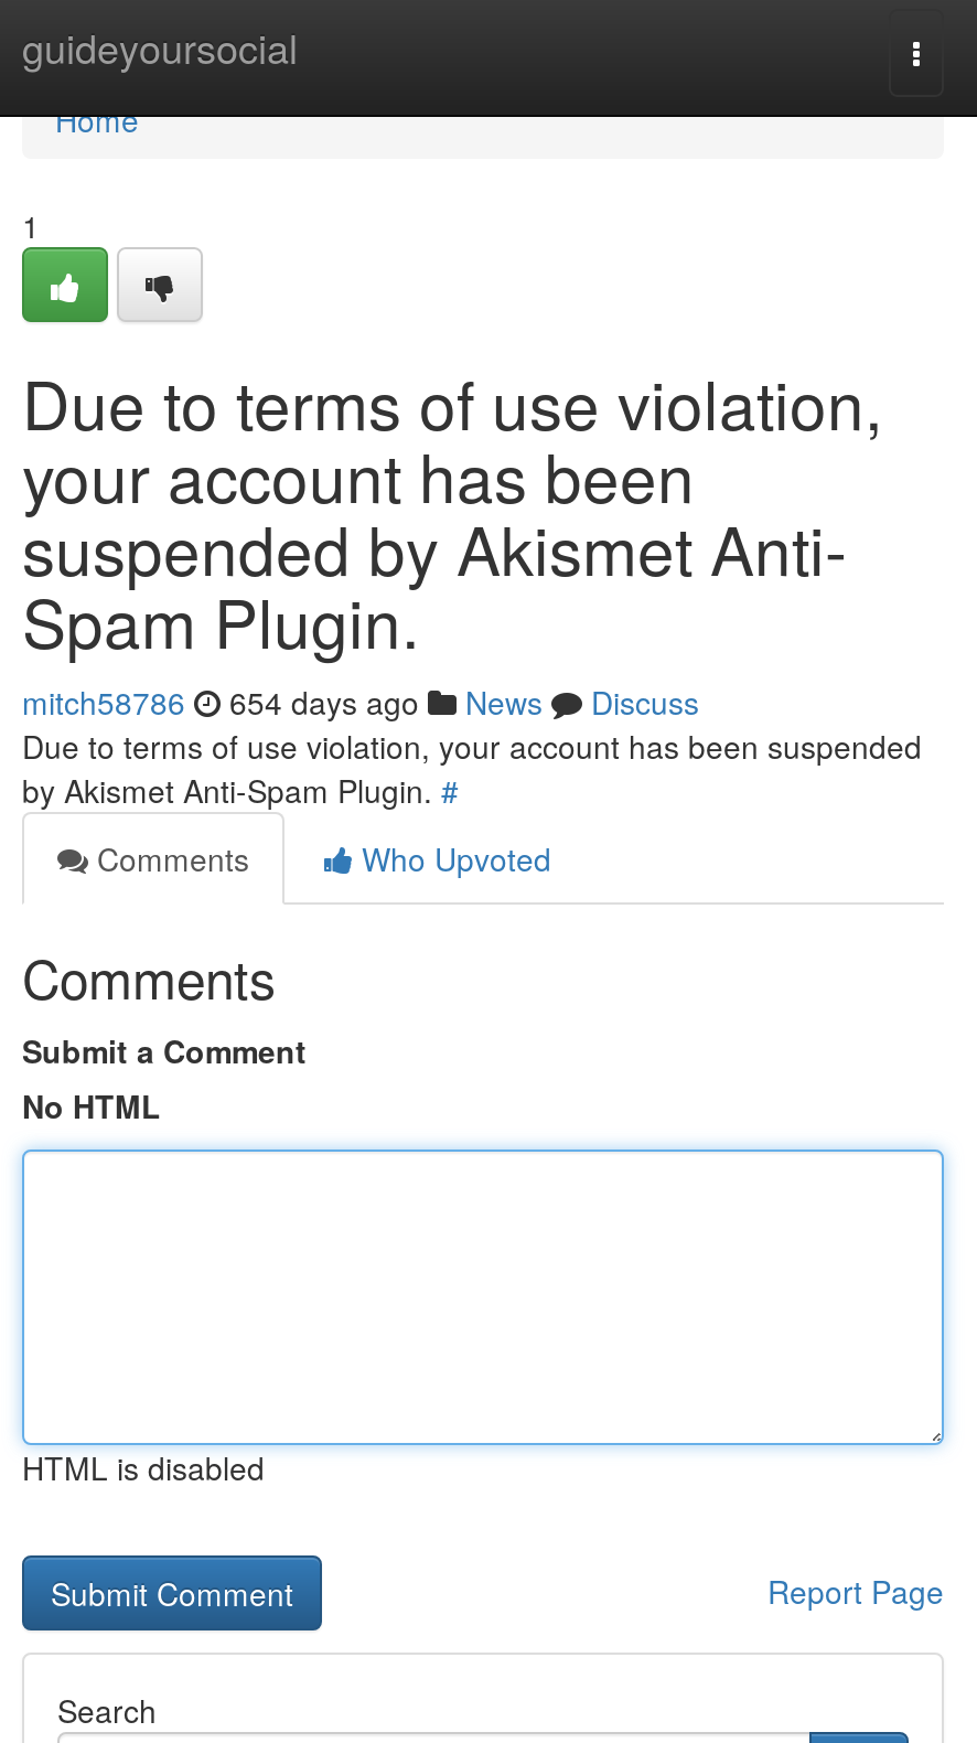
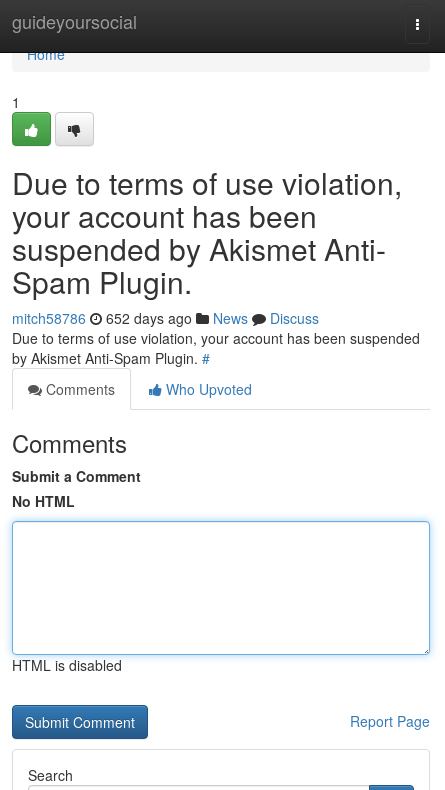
[22,680,699,724] mitch58786 654 days ago News Discuss -> [12,308,319,328] mitch58786 652 days ago News Discuss

